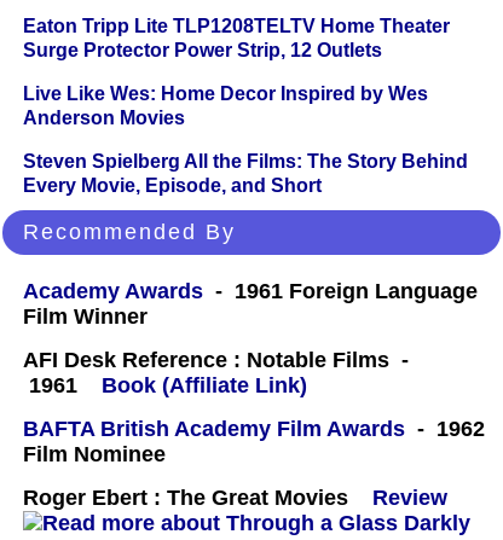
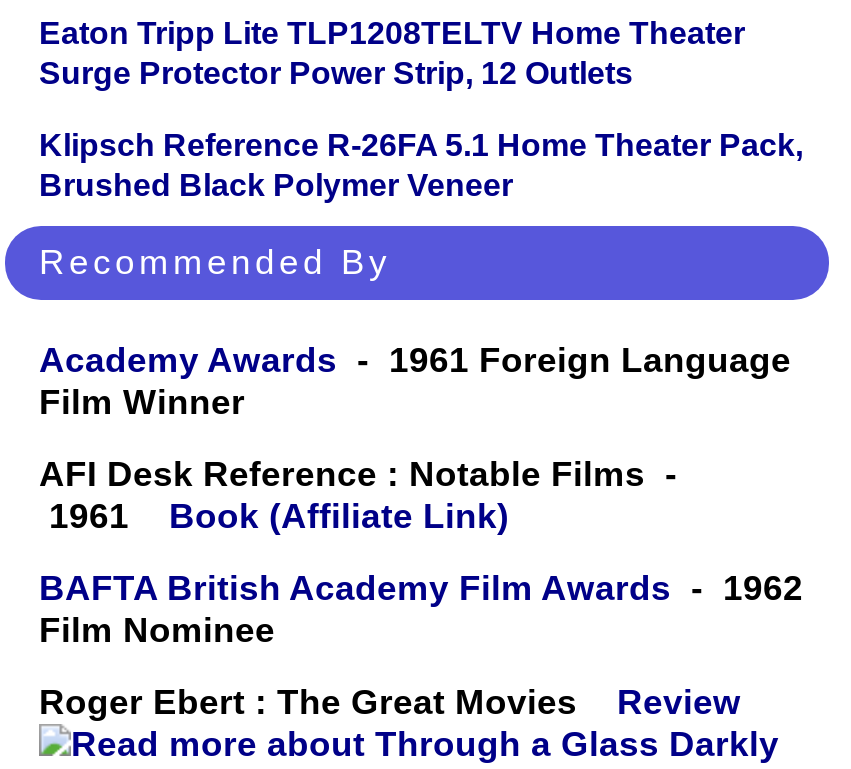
[23,84,468,196] Live Like Wes: Home Decor Inspired by Wes | Anderson Movies | Steven Spielberg All the Films: The Story Behind | Every Movie, Episode, and Short -> [39,129,803,203] Klipsch Reference R-26FA 5.1 Home Theater Pack, | Brushed Black Polymer Veneer

